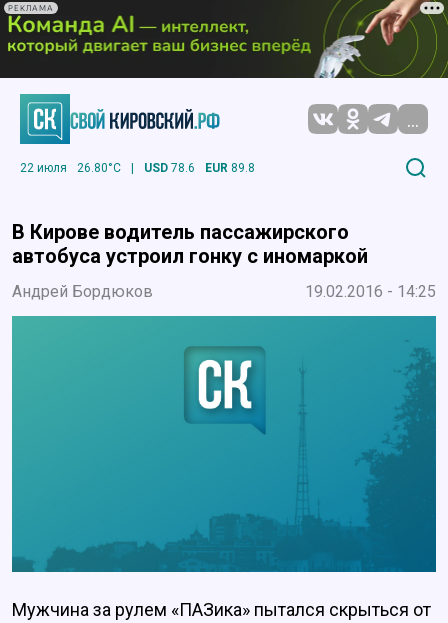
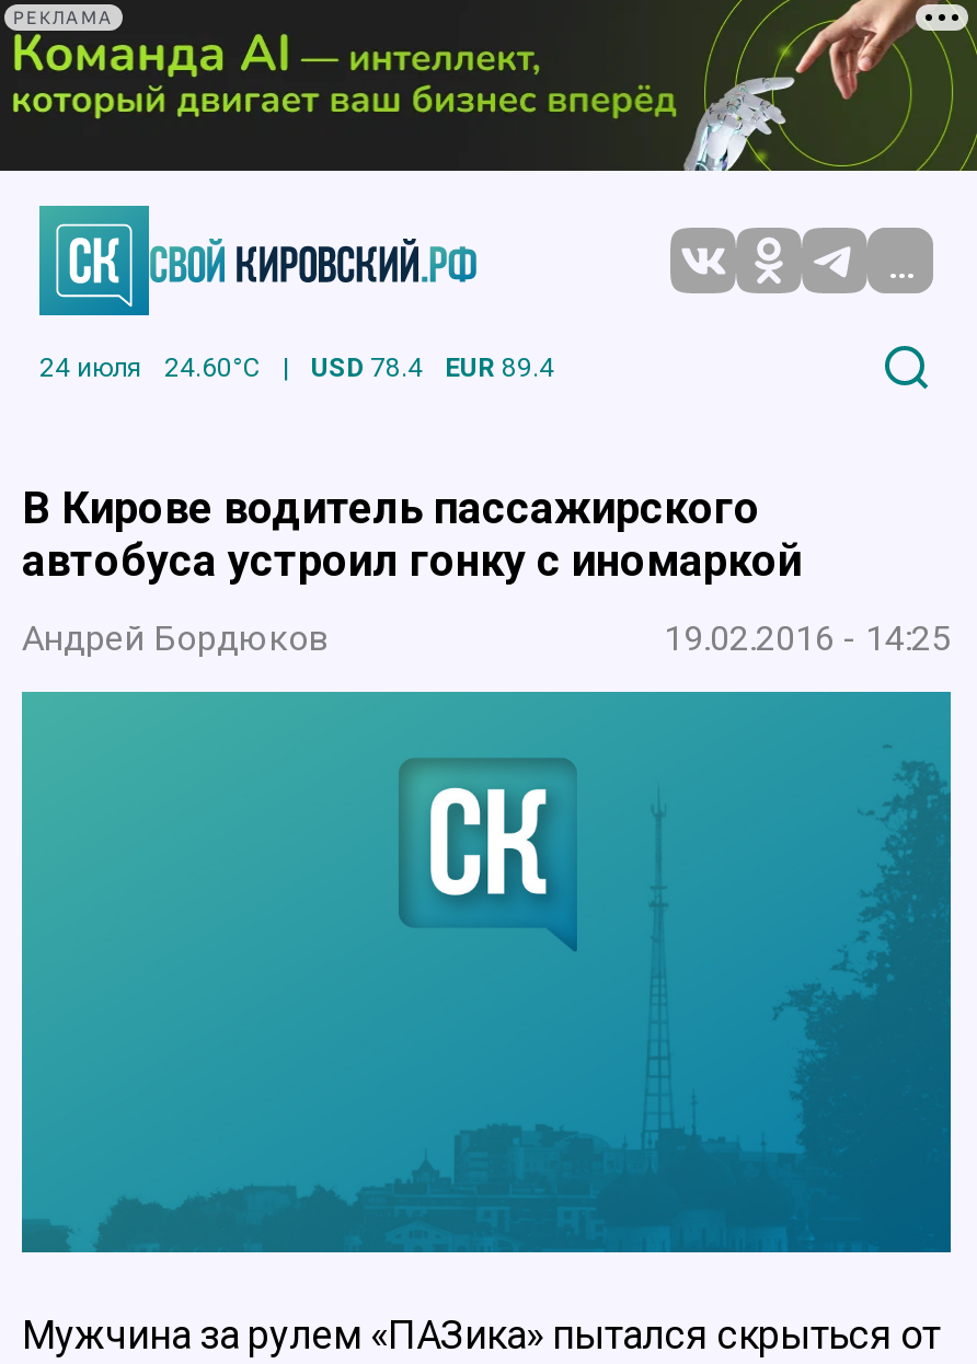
[20,161,121,175] 22 июля | 26.80°C -> [39,352,261,382] 24 июля | 24.60°C
[144,161,195,175] USD 78.6 -> [311,352,423,382] USD 78.4
[205,161,255,175] EUR 89.8 -> [445,352,554,382] EUR 89.4

